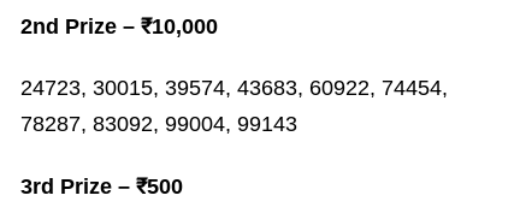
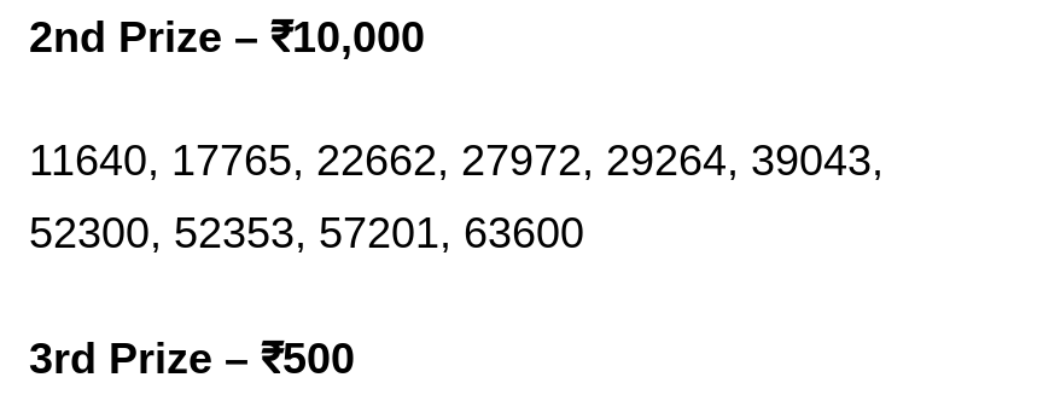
[20,76,448,100] 24723, 30015, 39574, 43683, 60922, 74454, -> [29,138,884,186] 11640, 17765, 22662, 27972, 29264, 39043,
[20,112,297,136] 78287, 83092, 99004, 99143 -> [29,210,584,259] 52300, 52353, 57201, 63600

